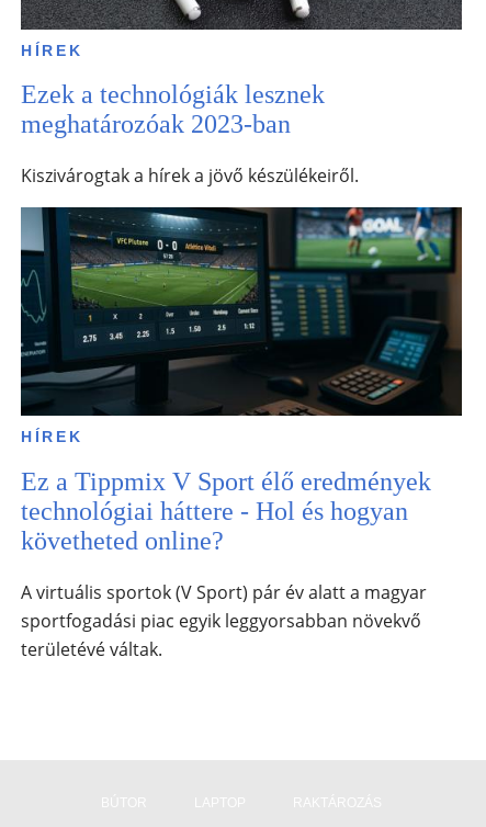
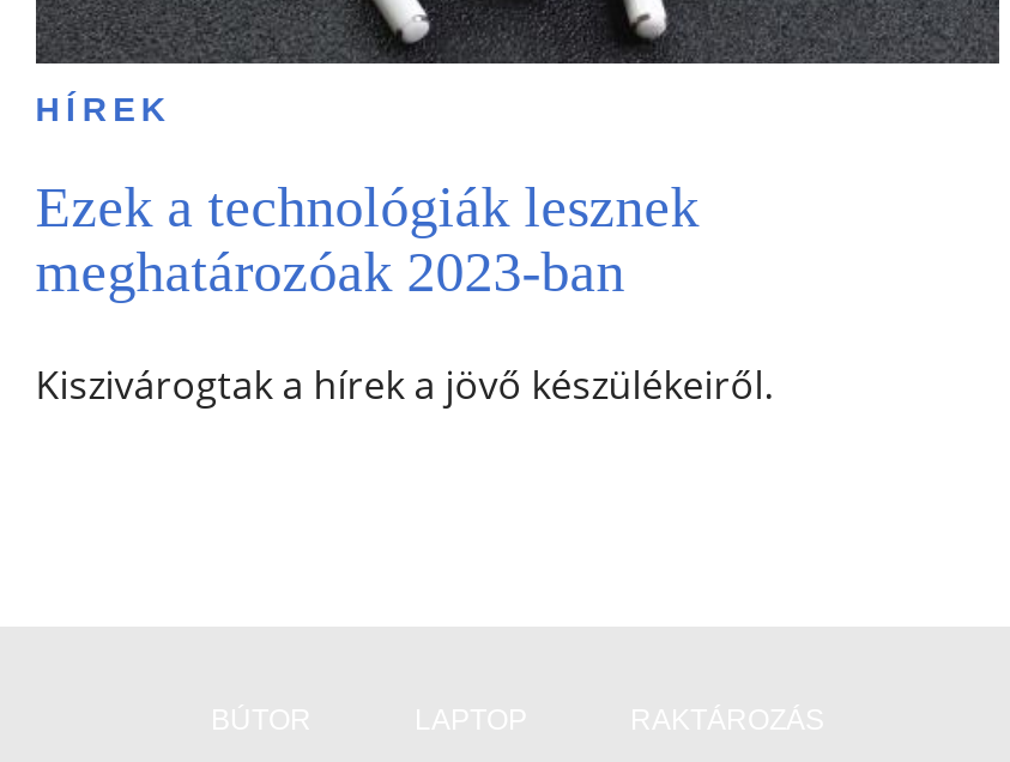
[20,206,462,662] [image] | HÍREK | Ez a Tippmix V Sport élő eredmények | technológiai háttere - Hol és hogyan | követheted online? | A virtuális sportok (V Sport) pár év alatt a magyar | sportfogadási piac egyik leggyorsabban növekvő | területévé váltak. -> none

